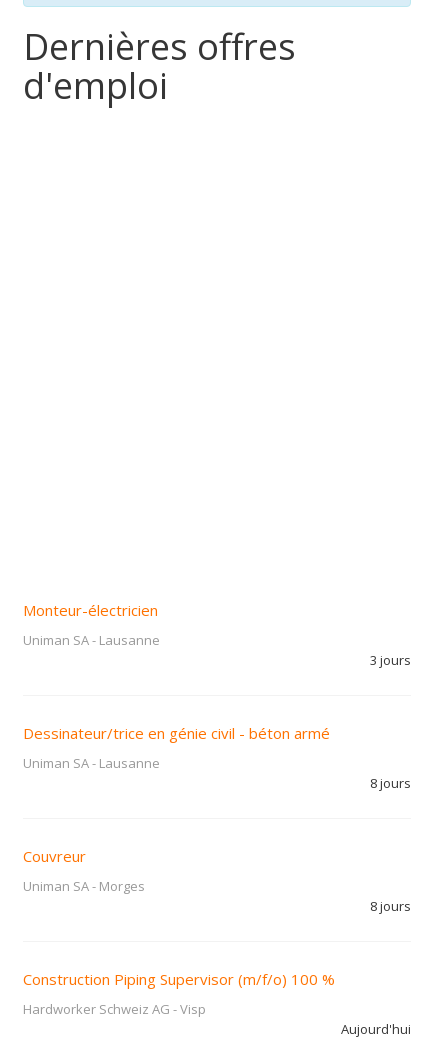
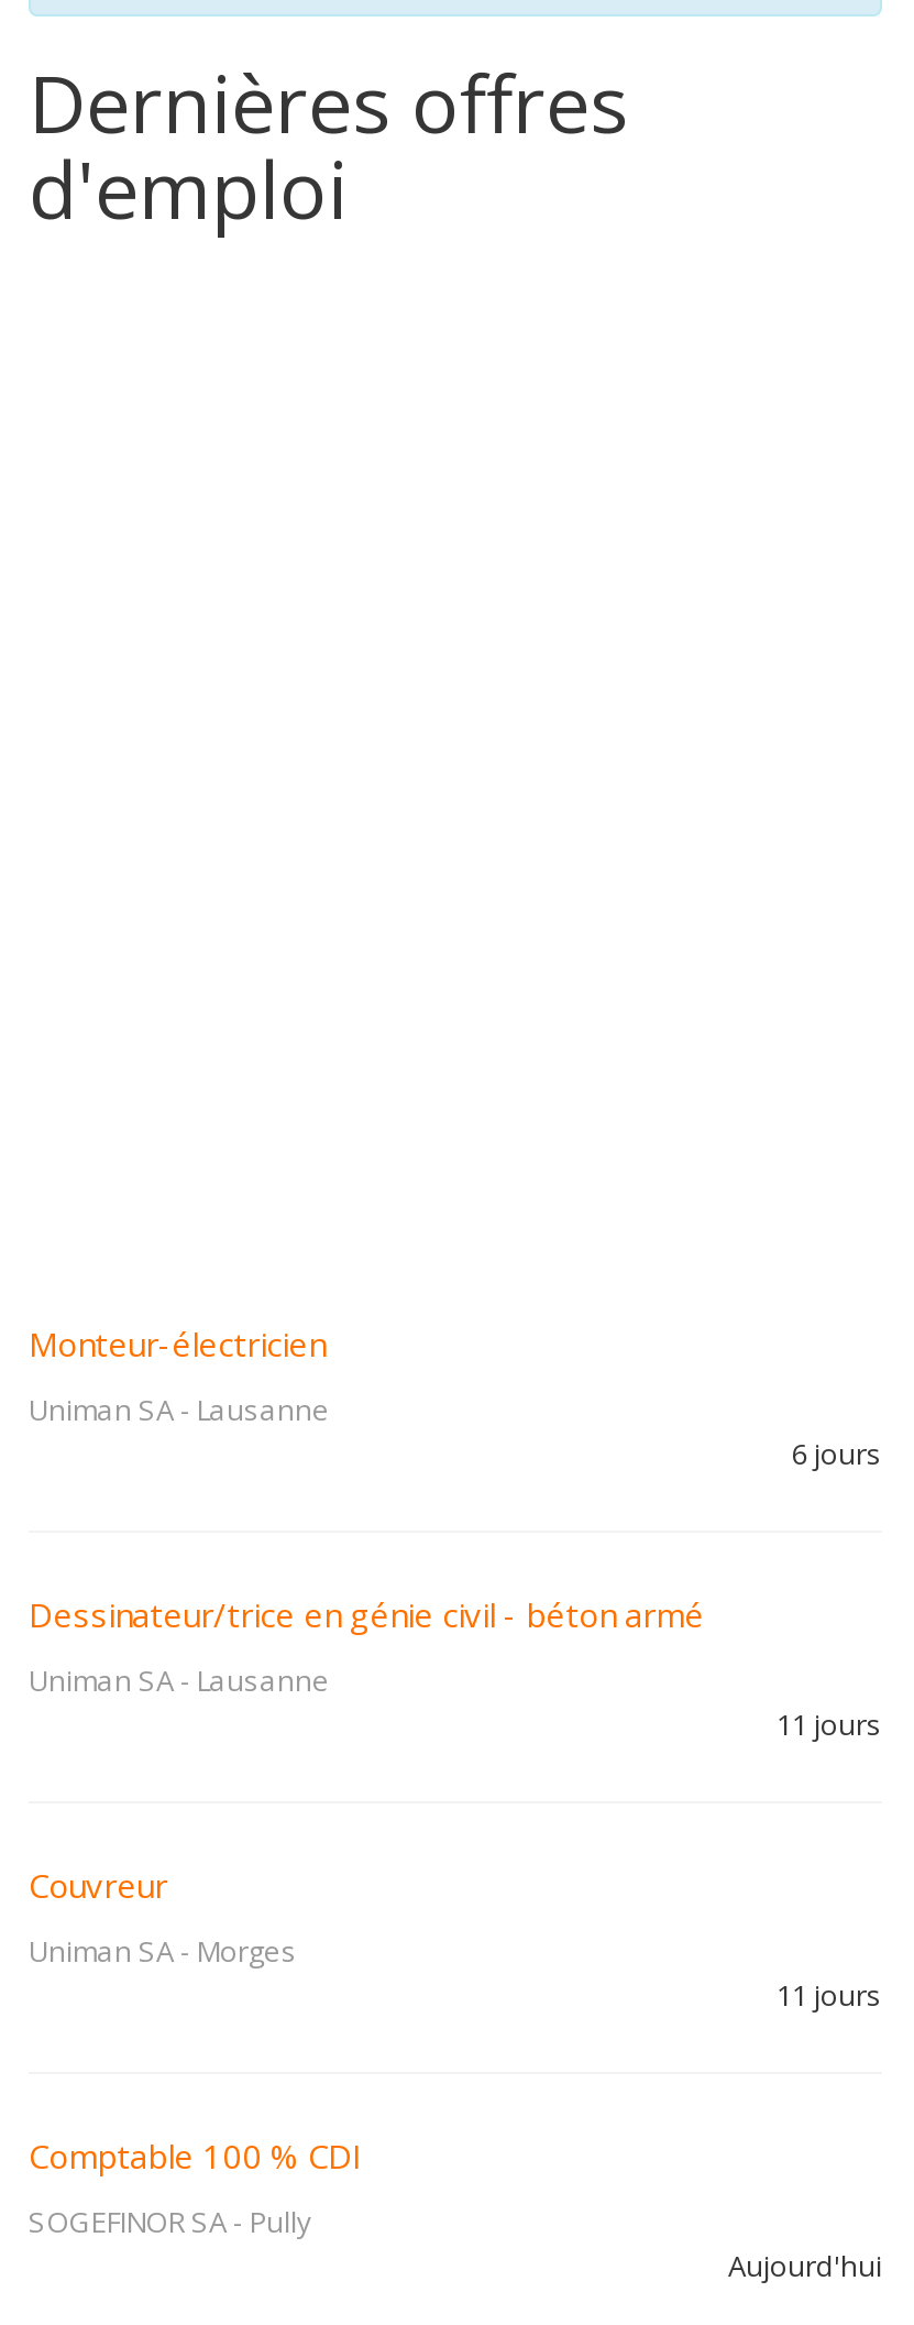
[370,651,411,669] 3 jours -> [792,1434,882,1473] 6 jours
[370,774,411,792] 8 jours -> [777,1704,882,1744] 11 jours
[370,897,411,915] 8 jours -> [777,1975,882,2015] 11 jours
[23,969,335,989] Construction Piping Supervisor (m/f/o) 100 % -> [29,2134,363,2178] Comptable 100 % CDI
[23,1000,206,1018] Hardworker Schweiz AG - Visp -> [29,2202,312,2241] SOGEFINOR SA - Pully

